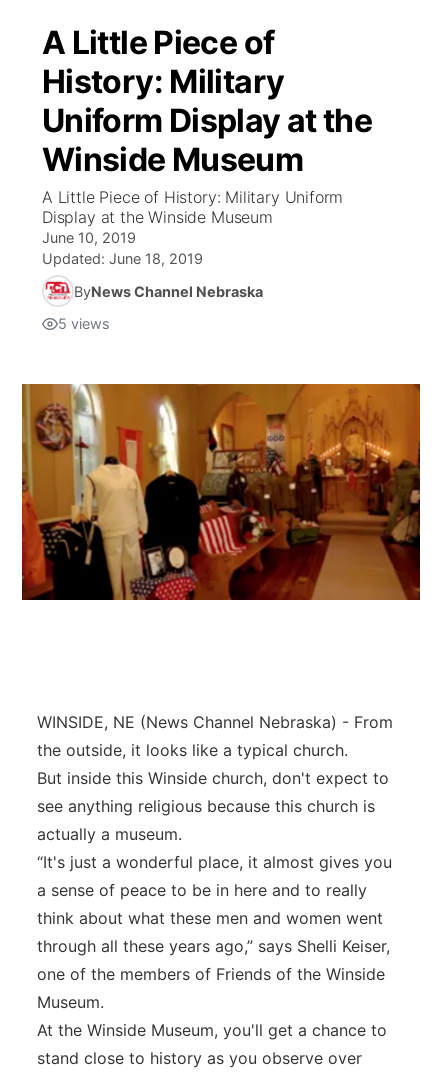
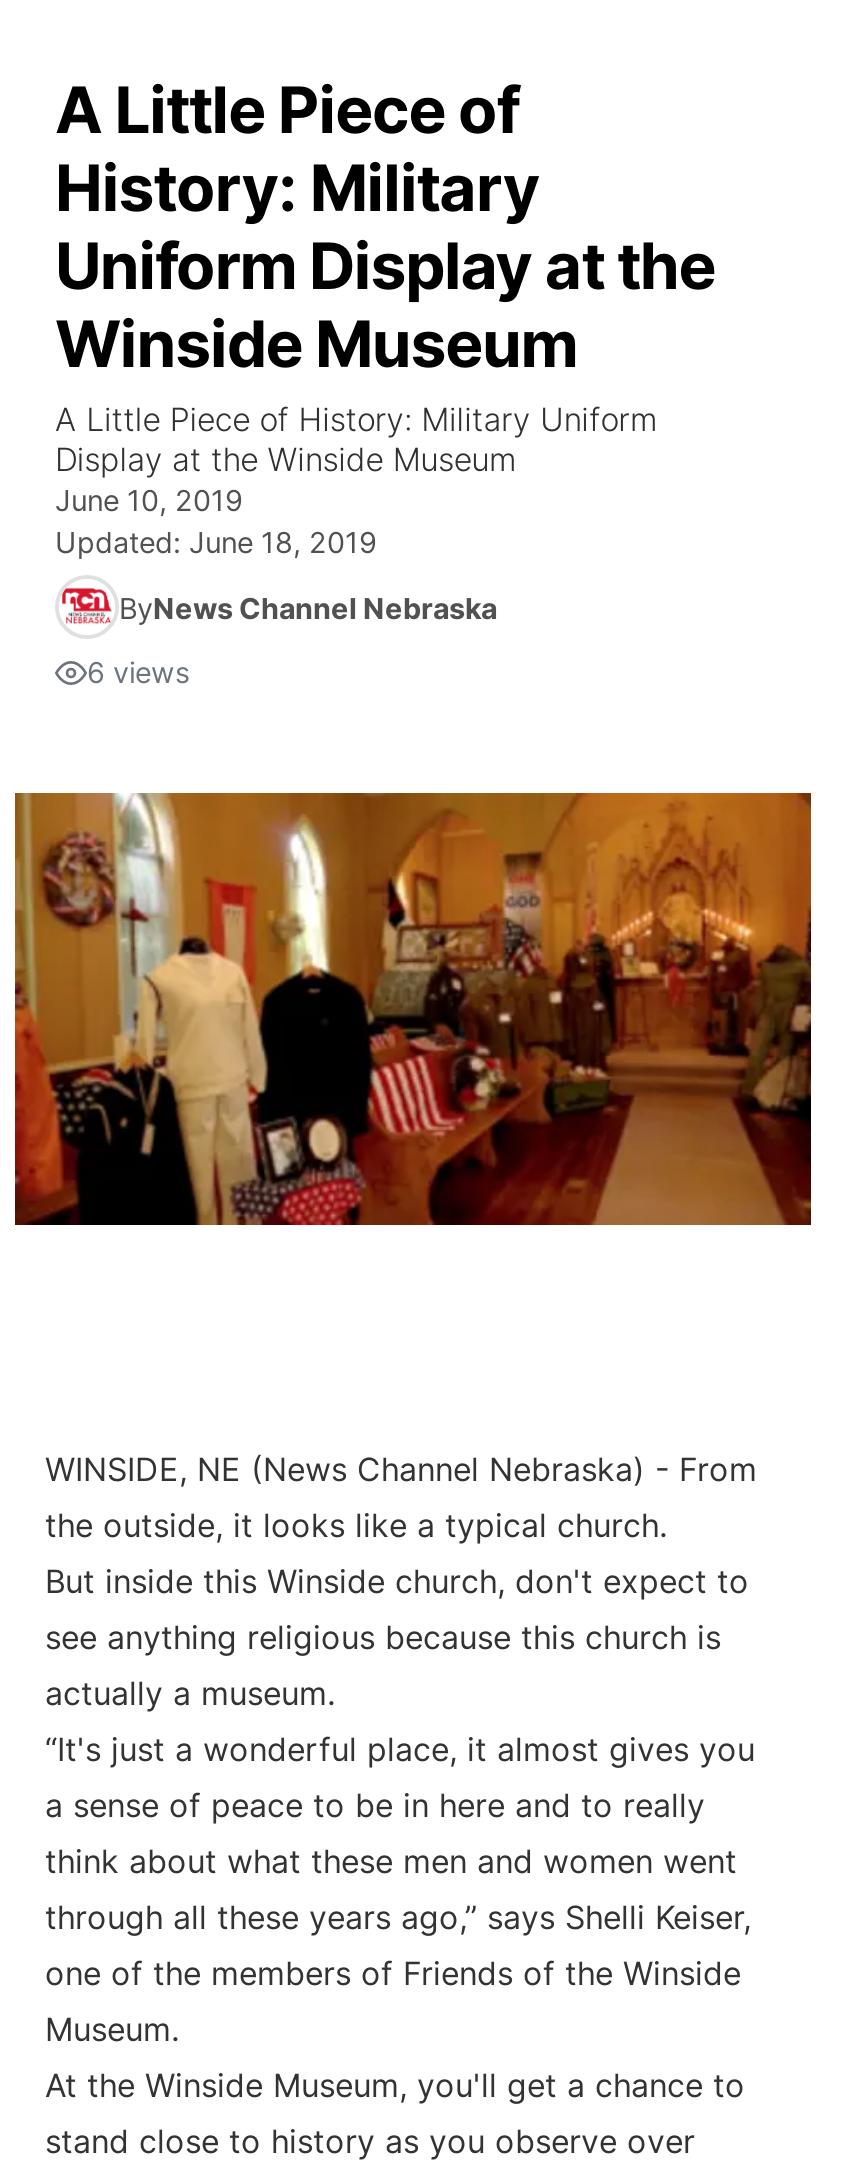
[58,315,110,332] 5 views -> [87,655,191,689] 6 views

